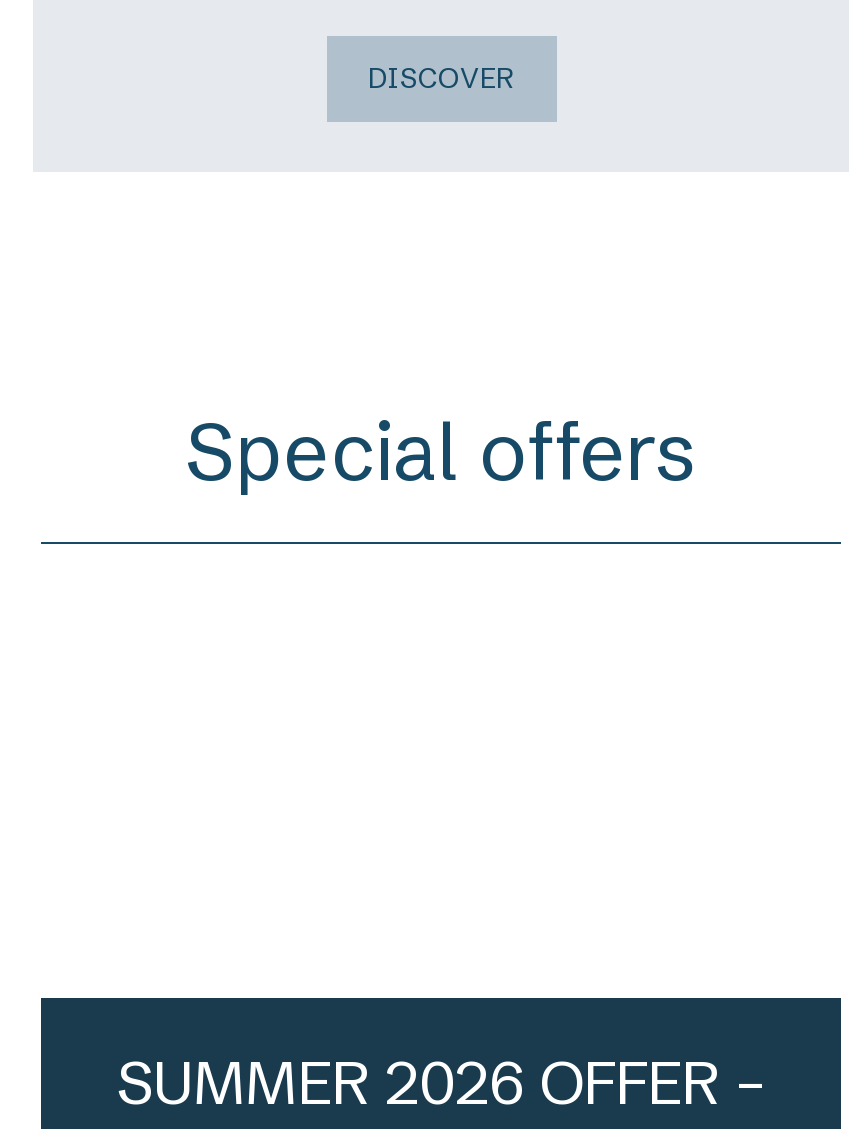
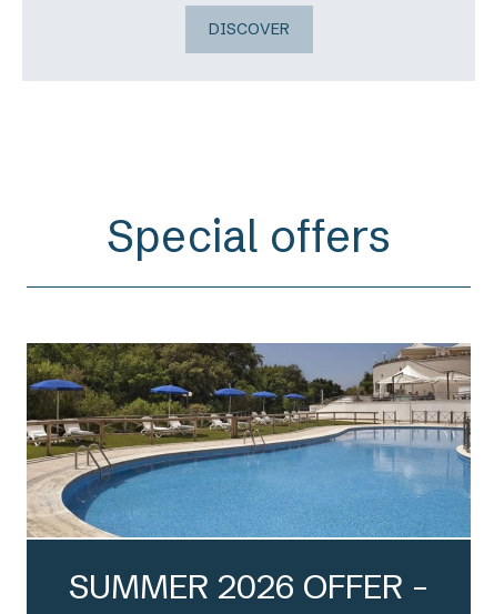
none -> [26,342,472,538] [image]

